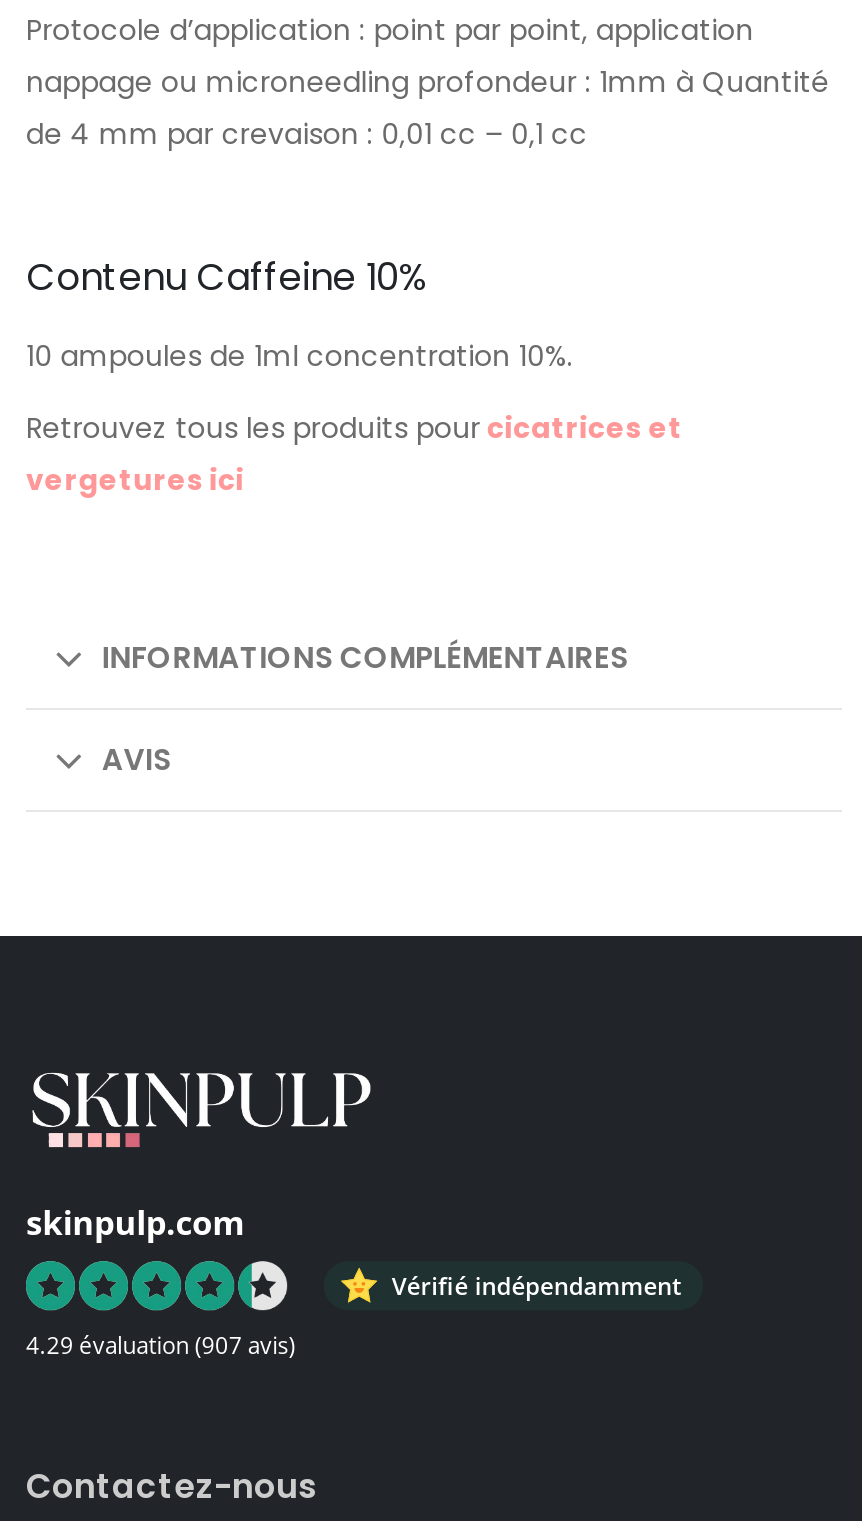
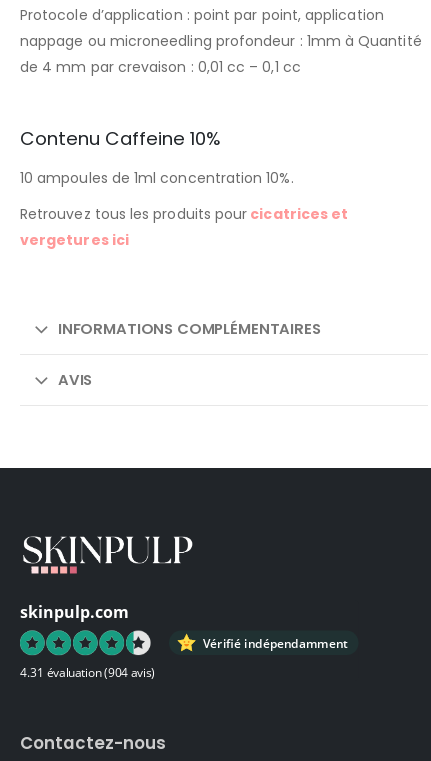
[26,1329,295,1361] 4.29 évaluation (907 avis) -> [20,665,155,680] 4.31 évaluation (904 avis)

